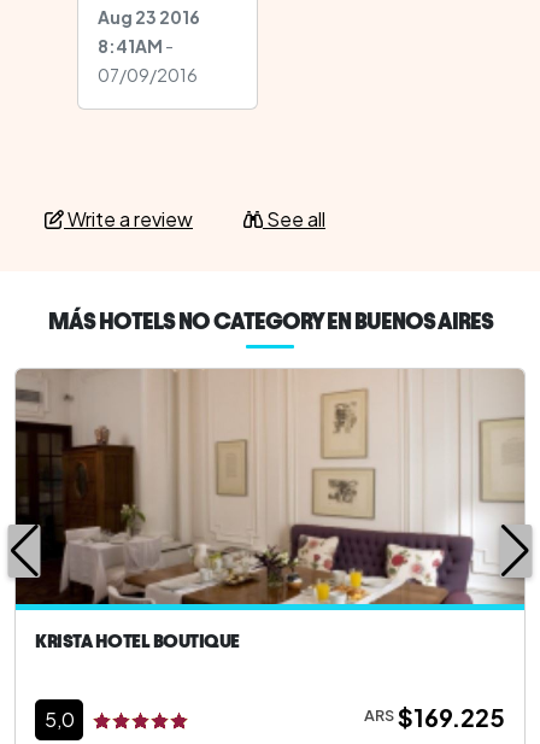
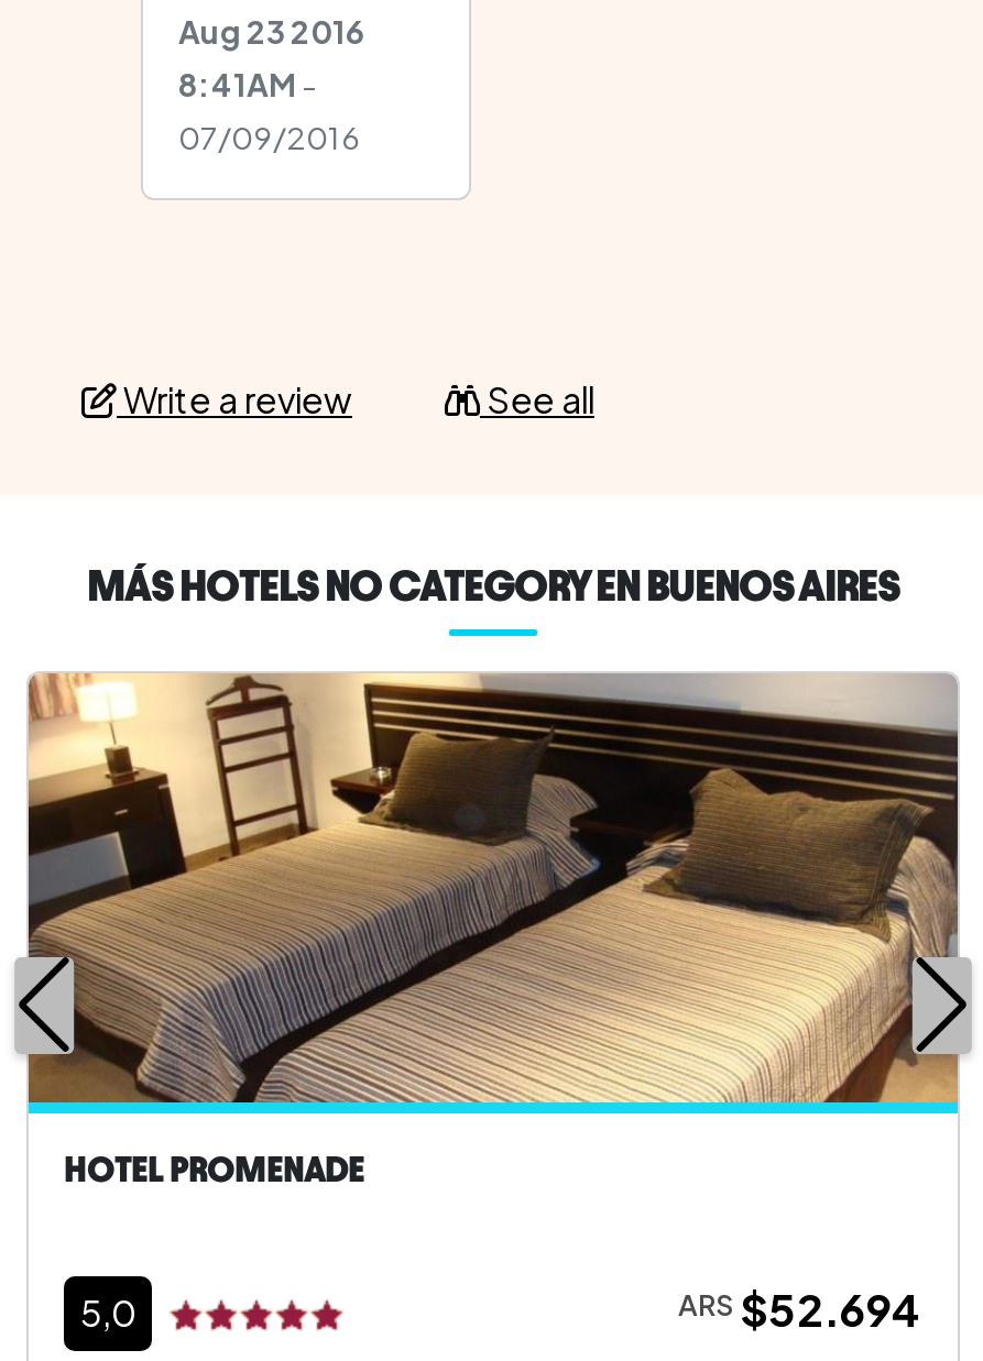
[14,368,526,651] [image] | KRISTA HOTEL BOUTIQUE -> [26,673,958,1188] [image] | HOTEL PROMENADE
[364,702,505,732] ARS $169.225 -> [678,1281,922,1336] ARS $52.694

